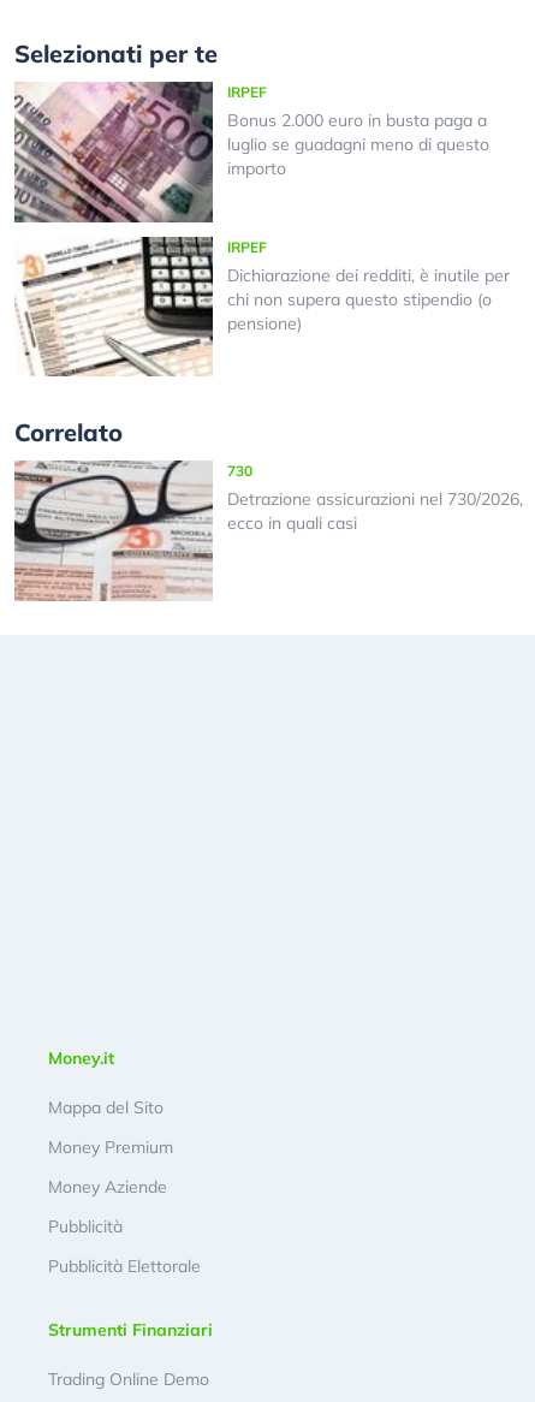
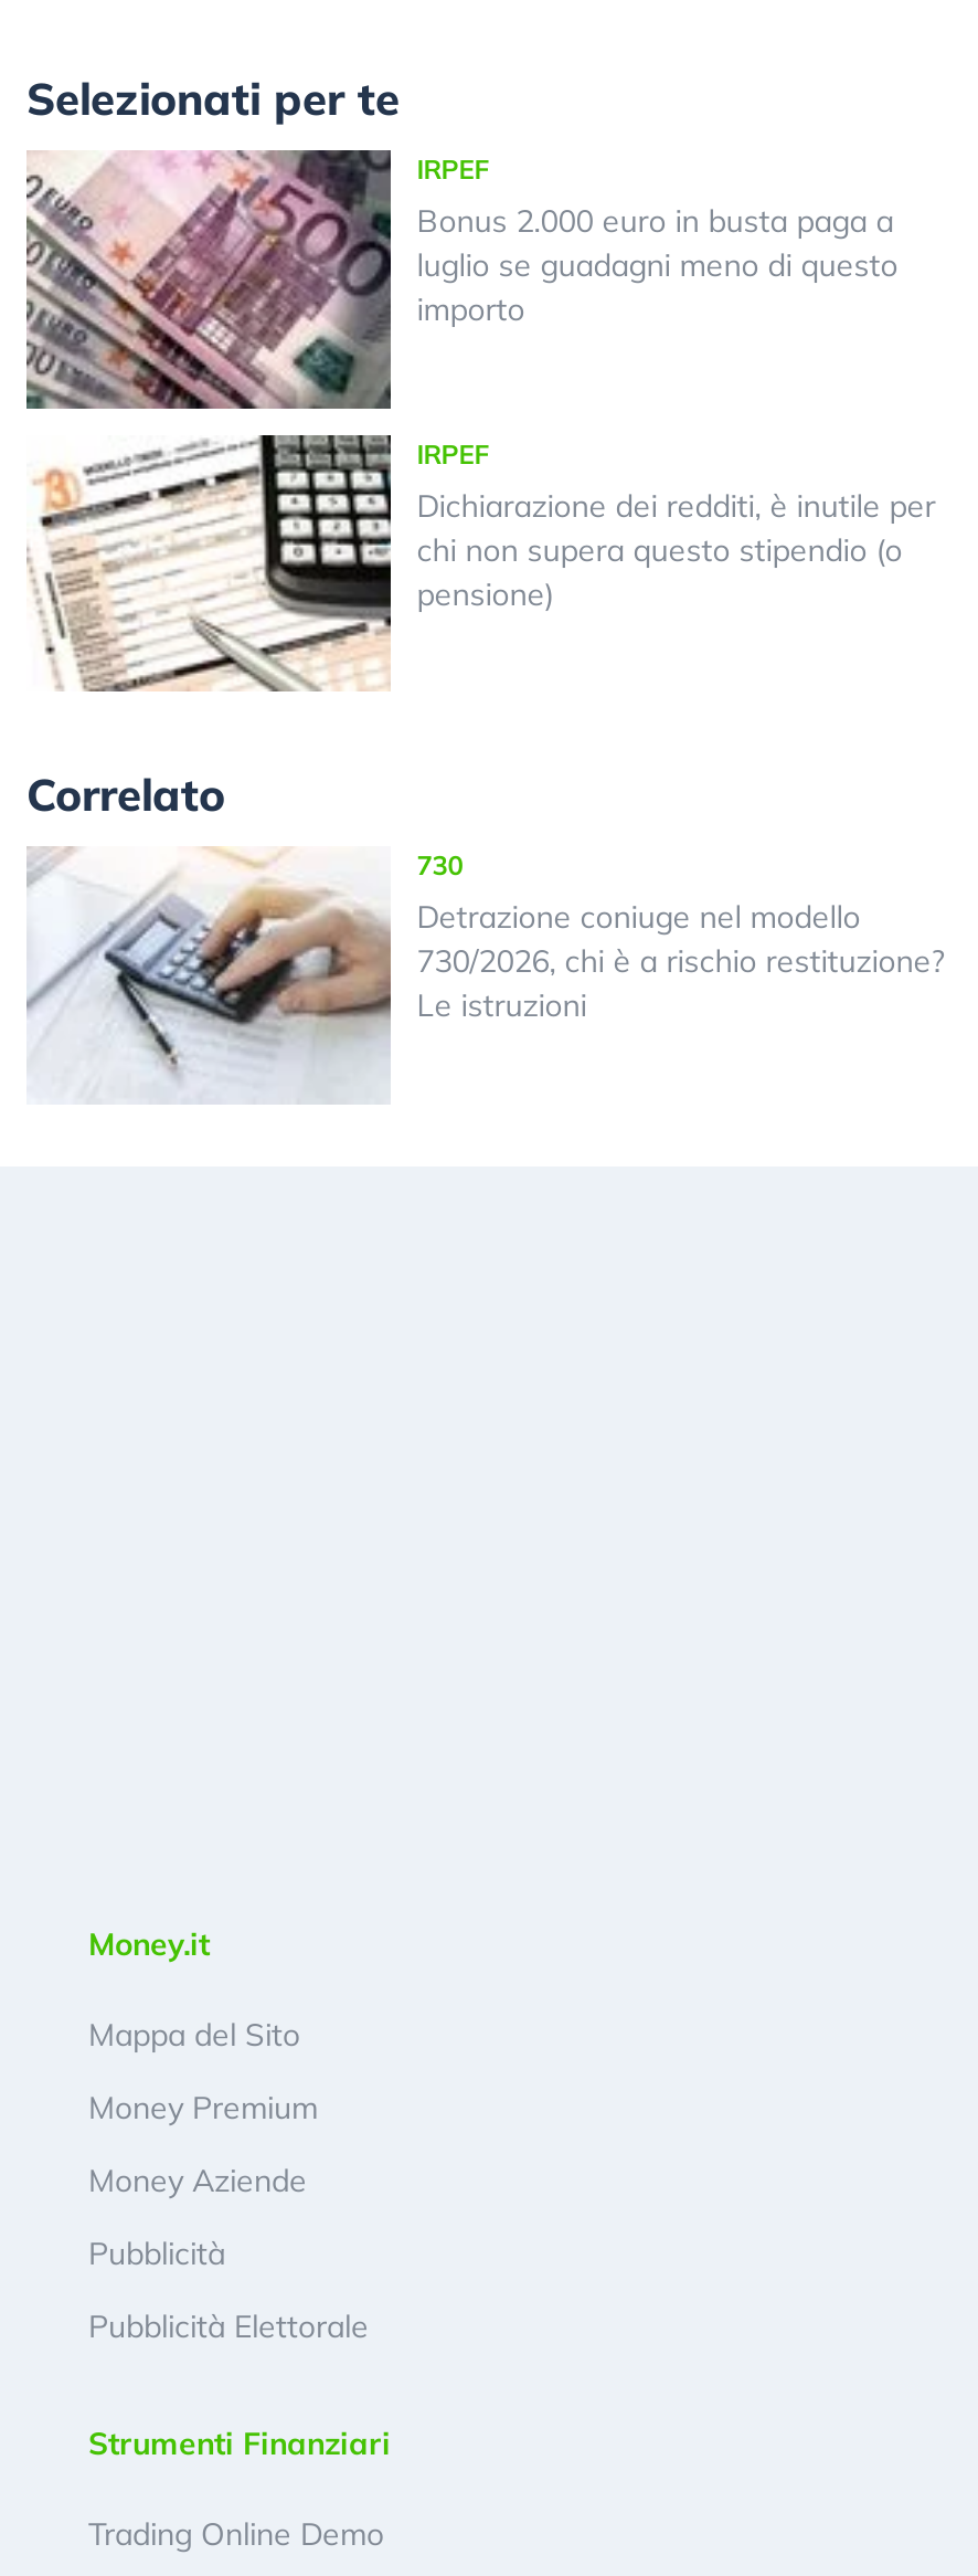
[13,459,523,602] [image] | Detrazione assicurazioni nel 730/2026, | ecco in quali casi -> [26,846,944,1105] [image] | Detrazione coniuge nel modello | 730/2026, chi è a rischio restituzione? | Le istruzioni

